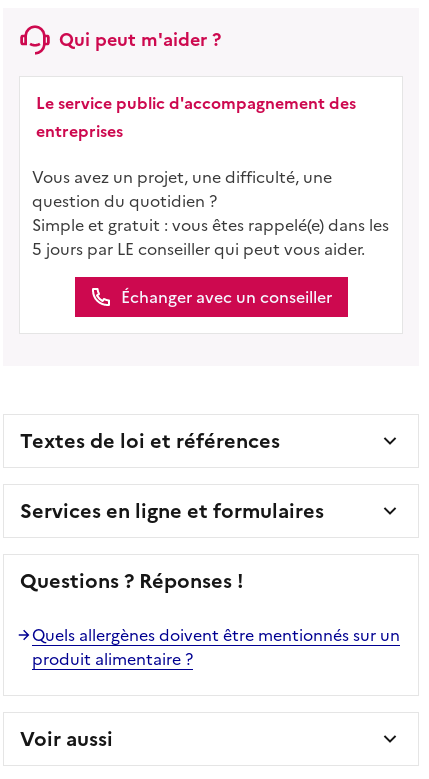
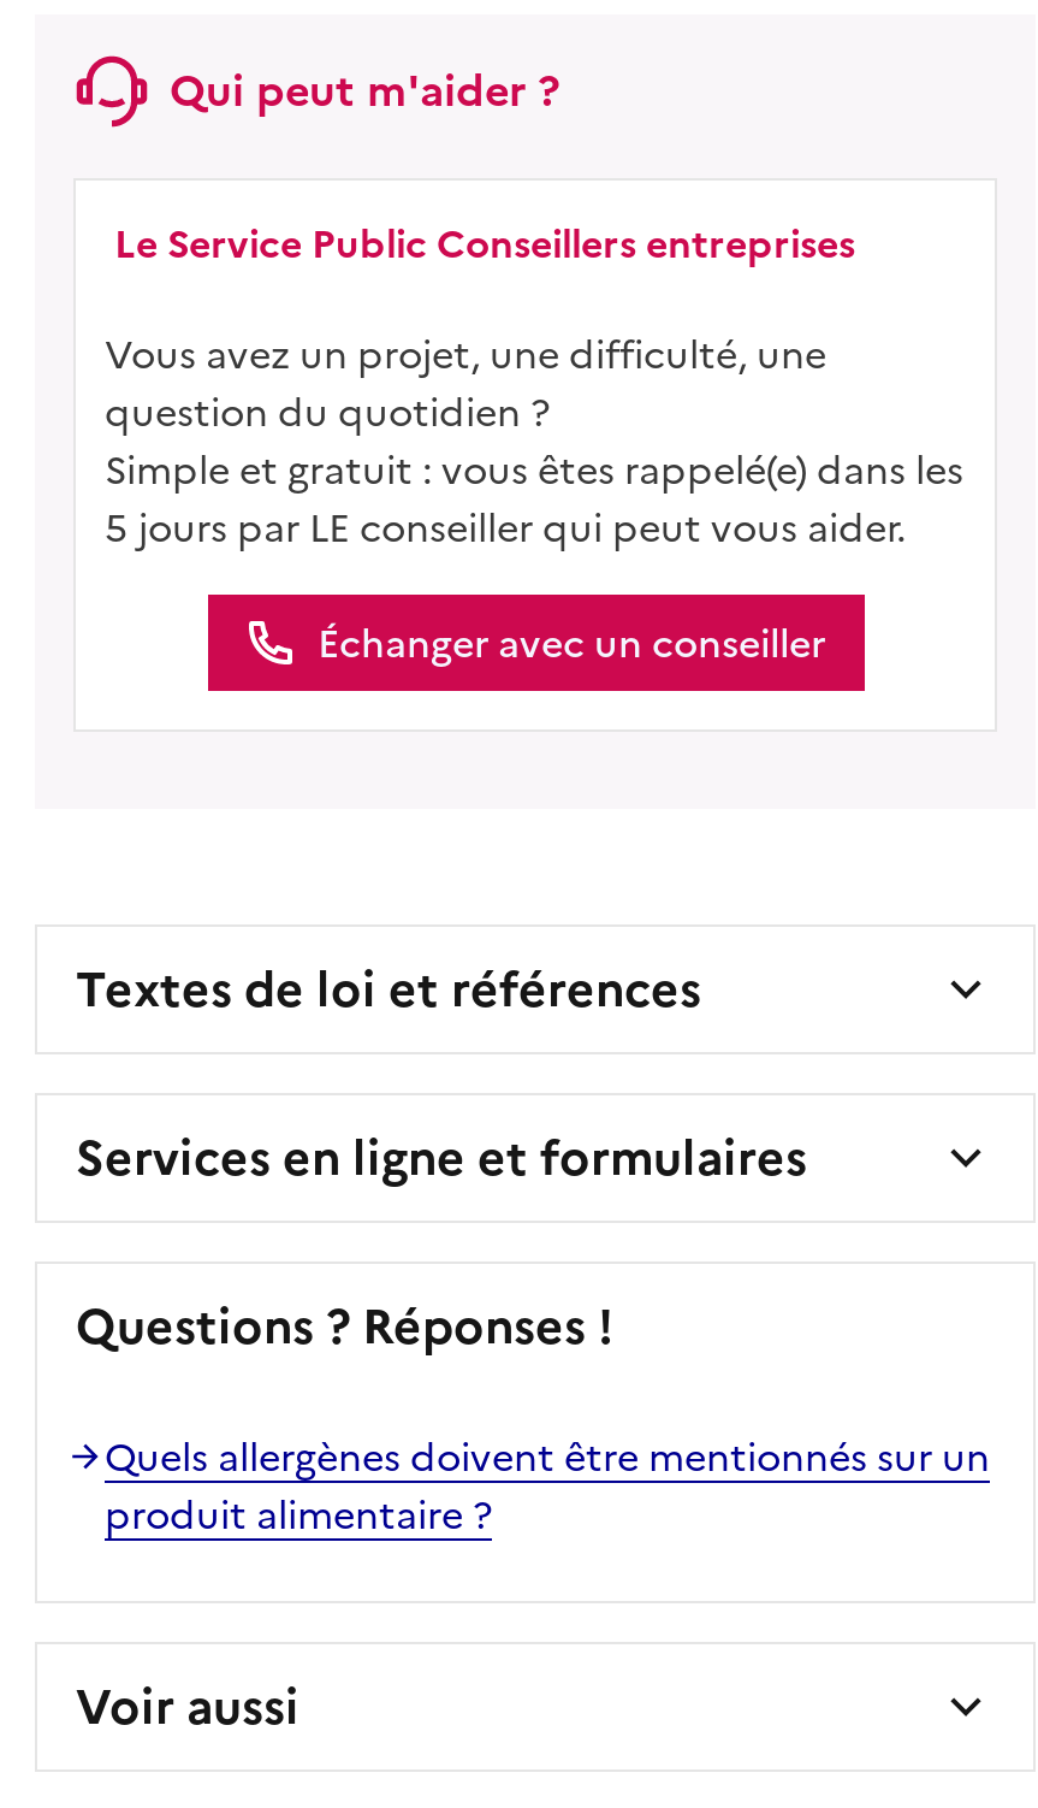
[36,91,356,143] Le service public d'accompagnement des | entreprises -> [114,214,855,272] Le Service Public Conseillers entreprises

